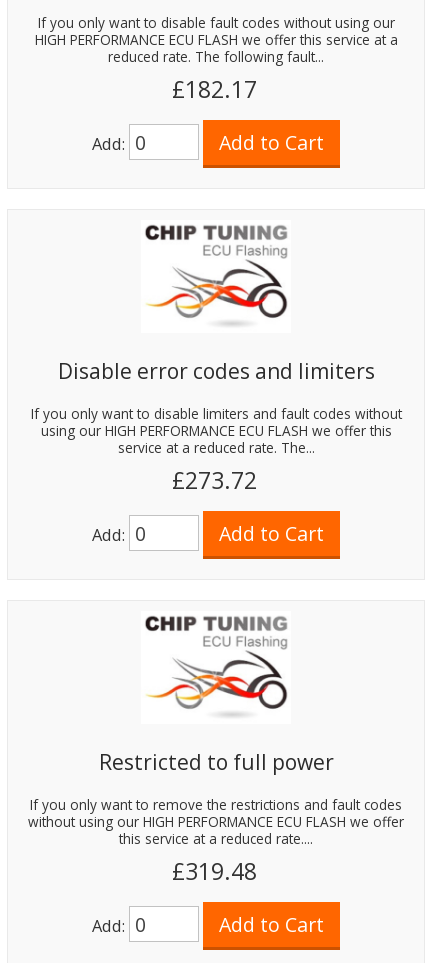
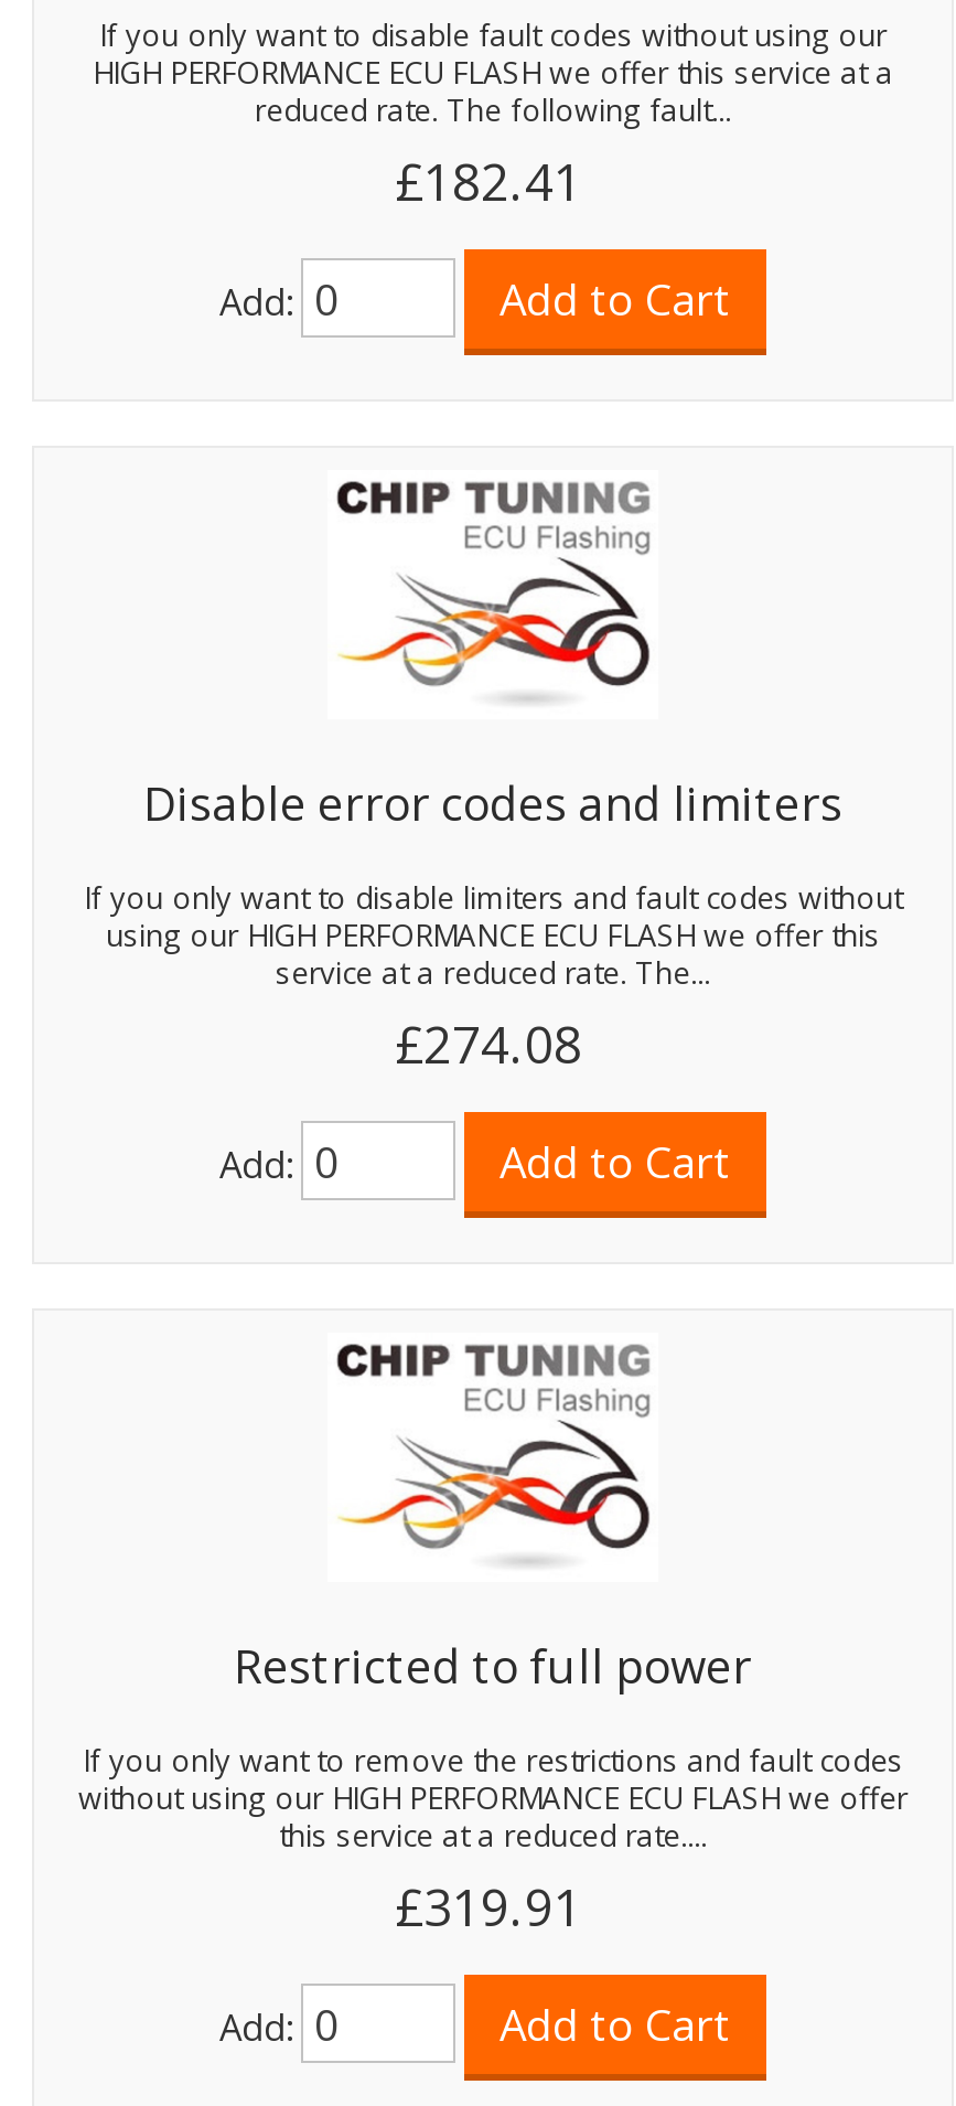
[171,74,256,105] £182.17 -> [395,147,582,215] £182.41
[171,465,256,496] £273.72 -> [395,1010,582,1078] £274.08
[171,855,256,886] £319.48 -> [395,1872,582,1941] £319.91

